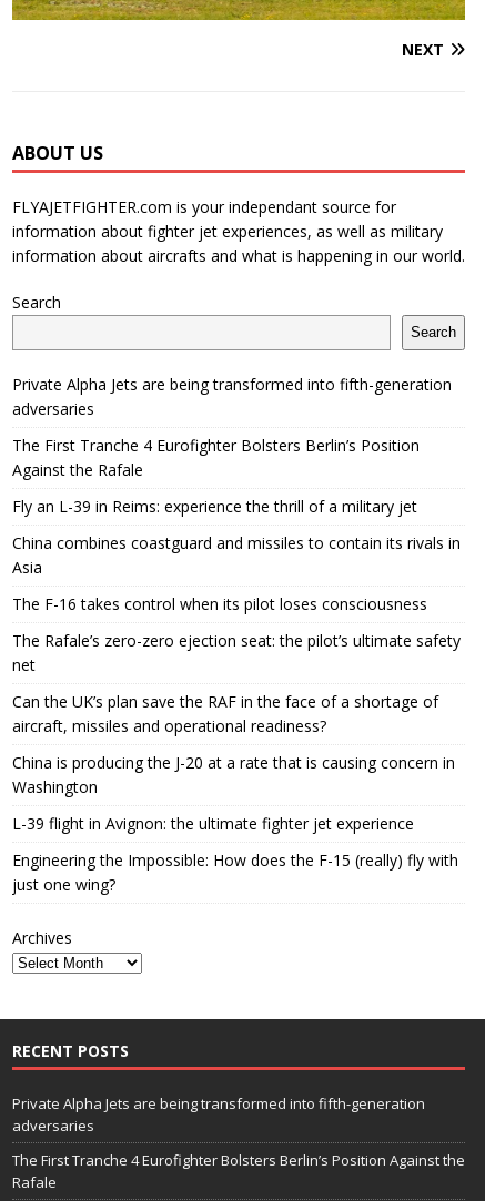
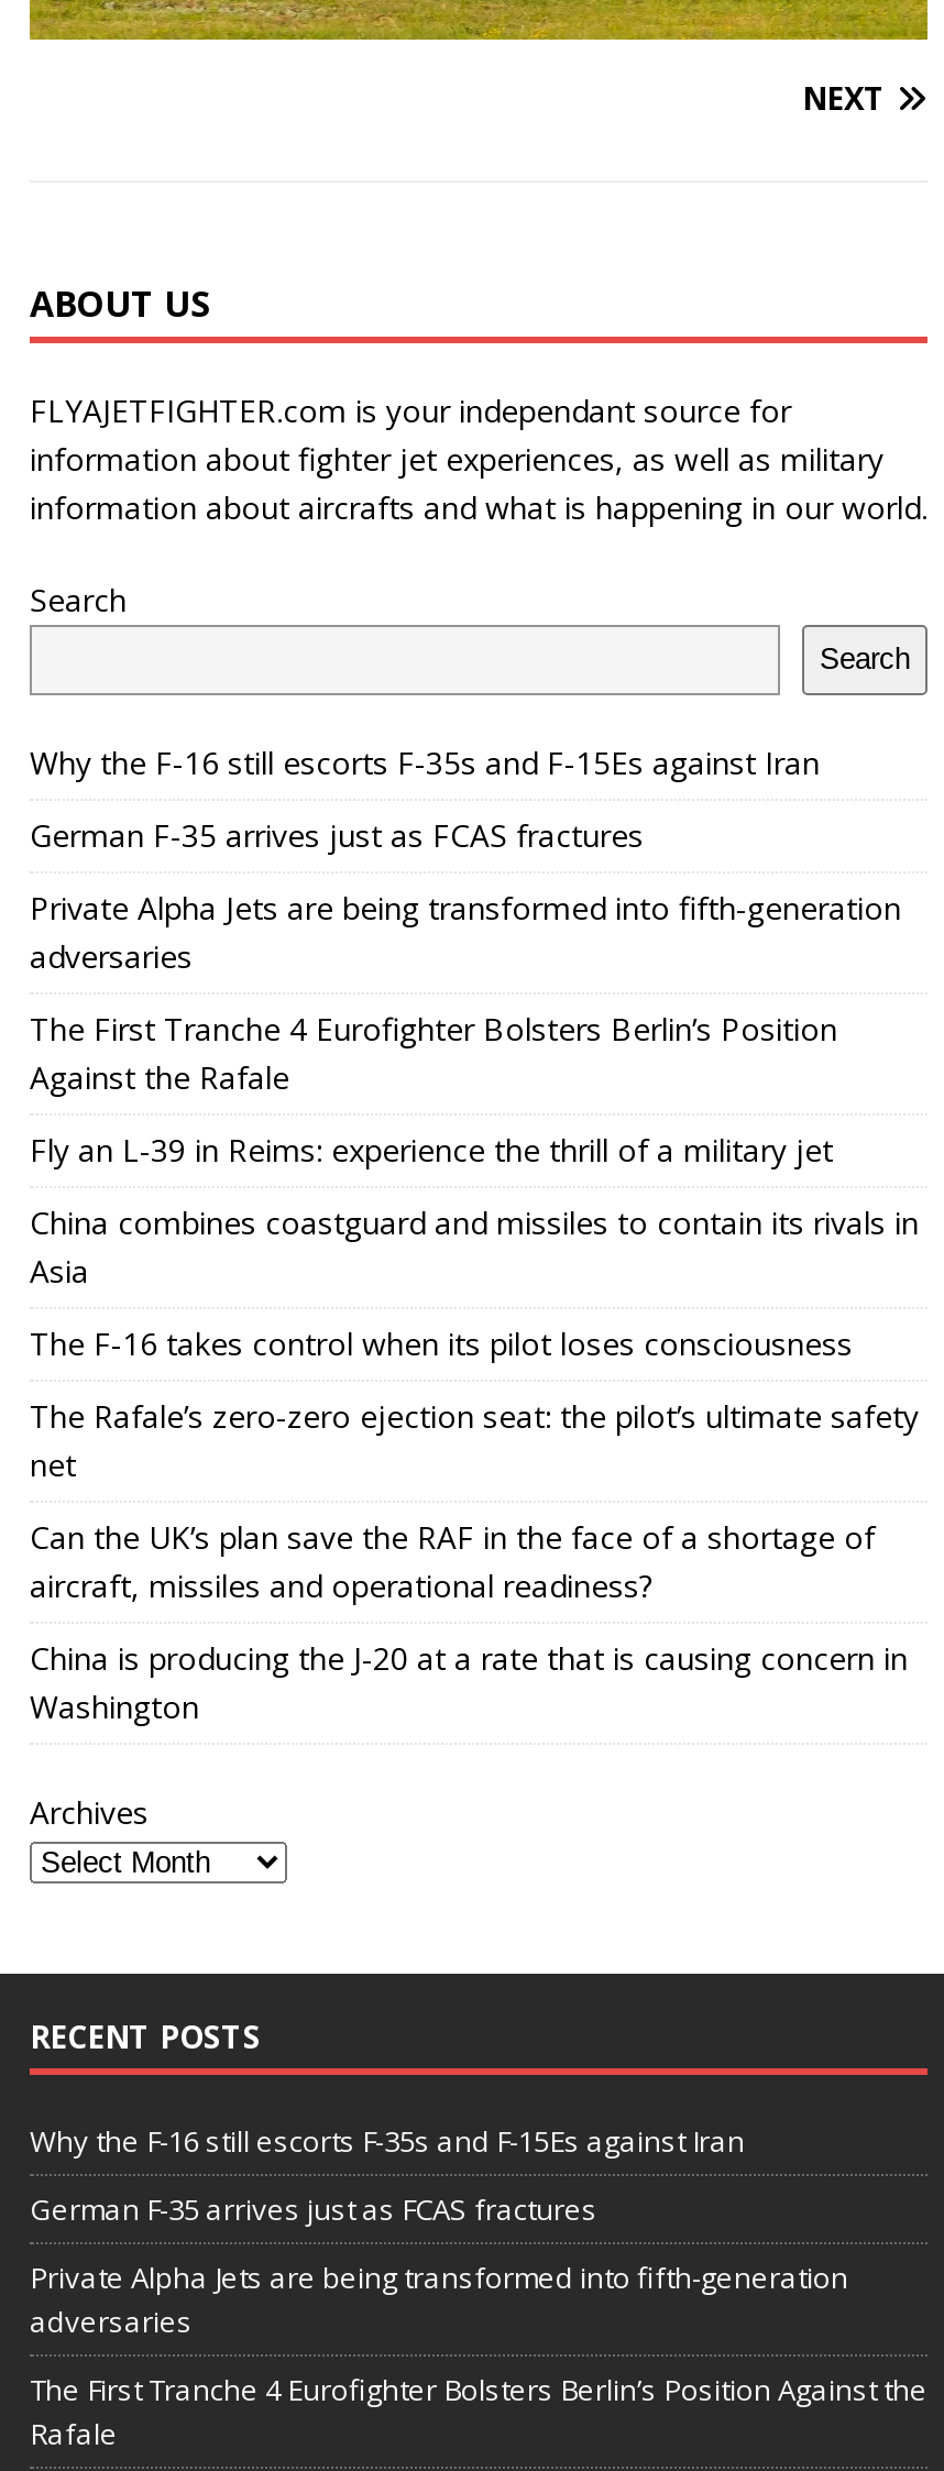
none -> [30,740,820,855] Why the F-16 still escorts F-35s and F-15Es against Iran | German F-35 arrives just as FCAS fractures
moved [12,373,461,797] -> [30,886,919,1726]: Private Alpha Jets are being transformed into fifth-generation | adversaries | The First Tranche 4 Eurofighter Bolsters Berlin’s Position | ... | China is producing the J-20 at a rate that is causing concern in | Washington
[12,812,458,894] L-39 flight in Avignon: the ultimate fighter jet experience | Engineering the Impossible: How does the F-15 (really) fly with | just one wing? -> none
moved [12,927,129,1061] -> [30,1790,261,2056]: Archives | RECENT POSTS
none -> [30,2120,745,2228] Why the F-16 still escorts F-35s and F-15Es against Iran | German F-35 arrives just as FCAS fractures

